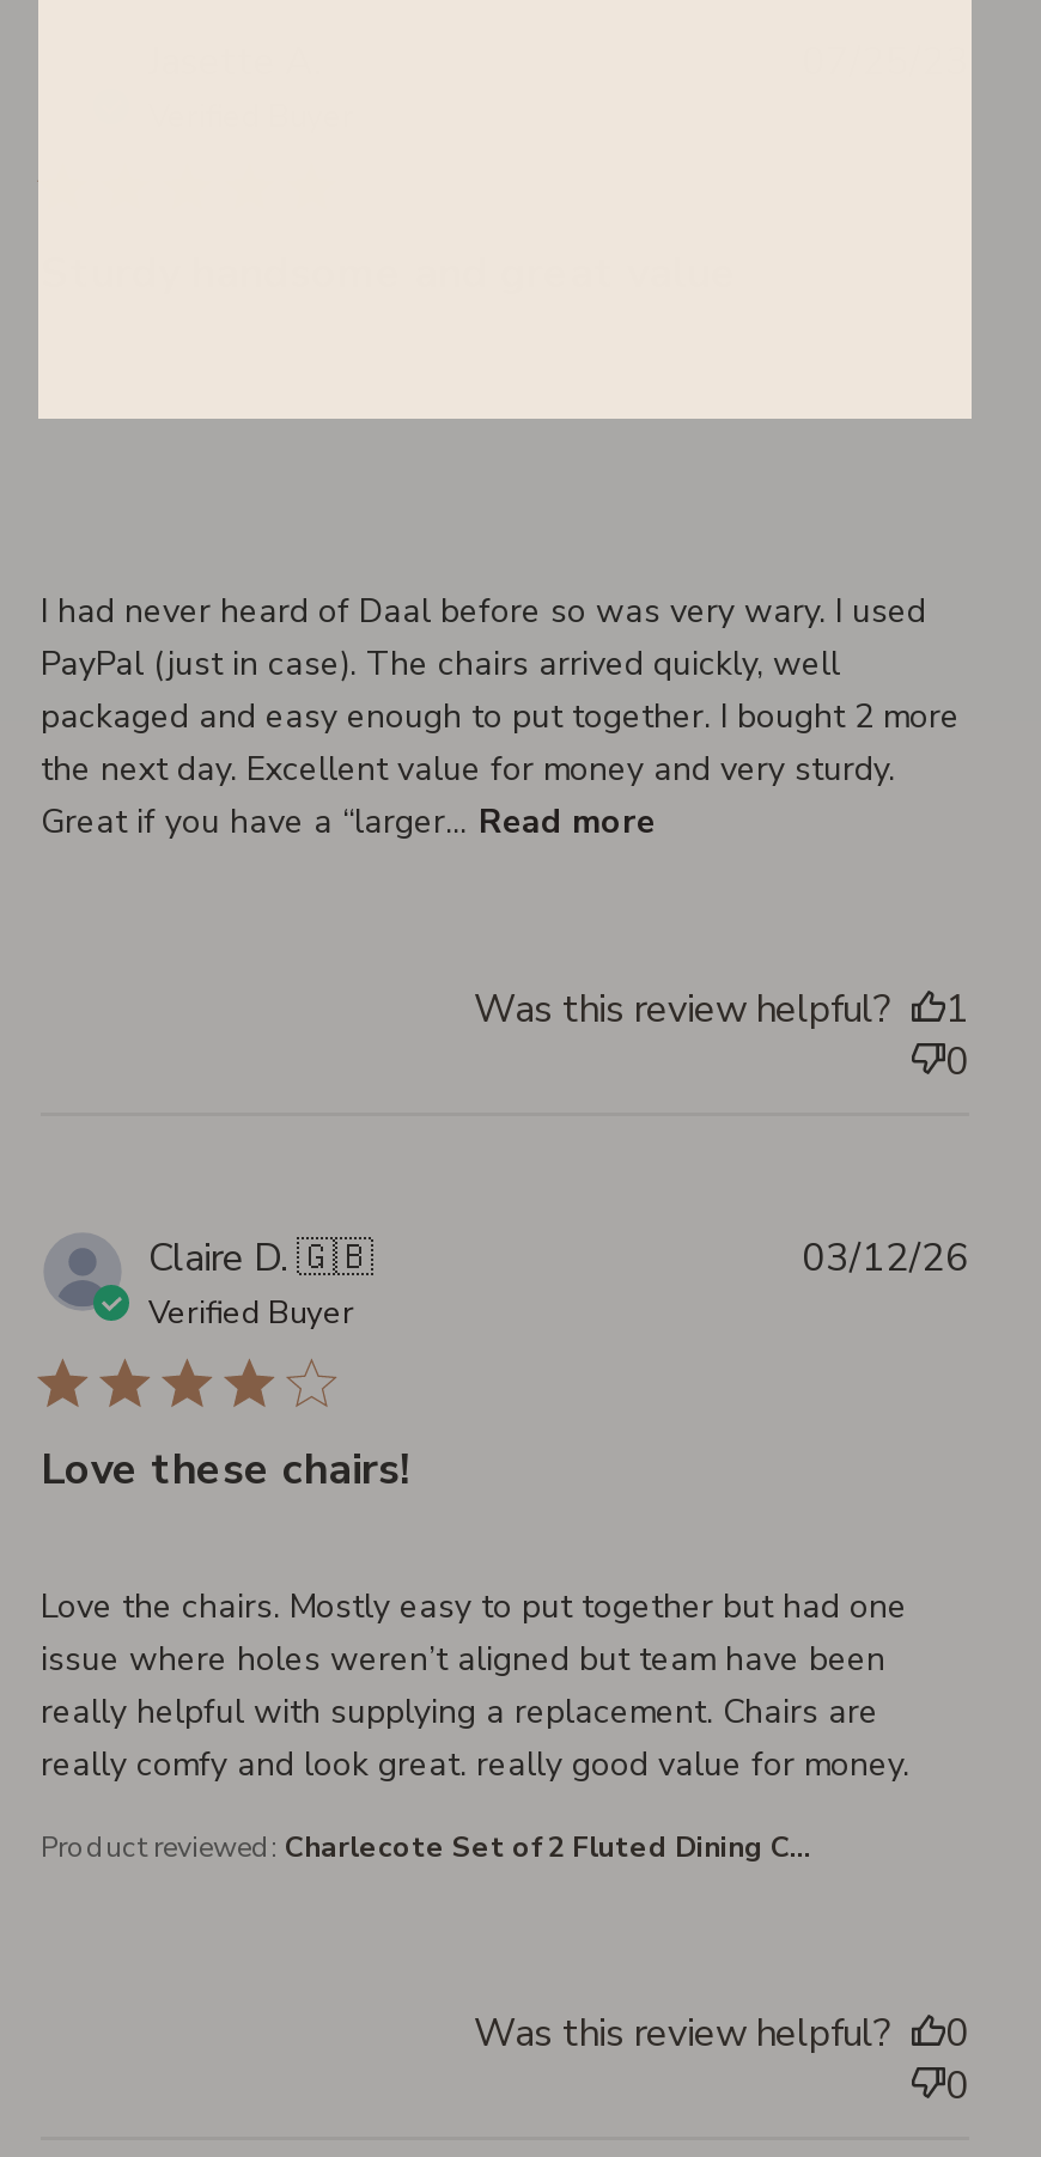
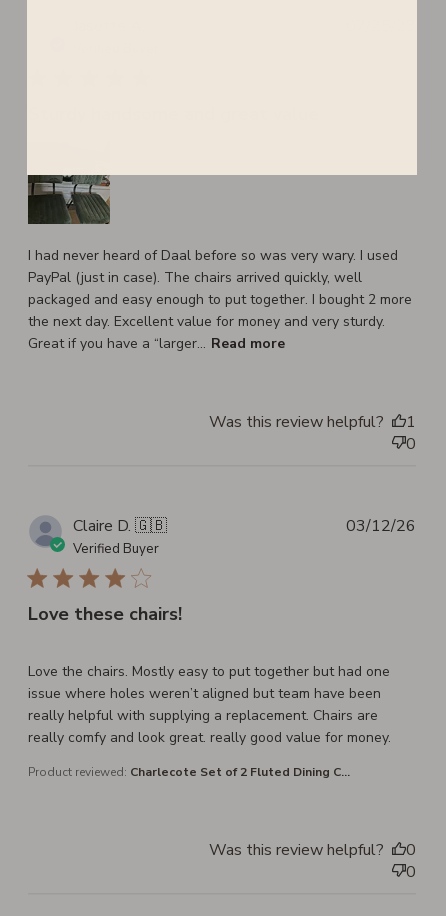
none -> [27,175,111,225] [image]

